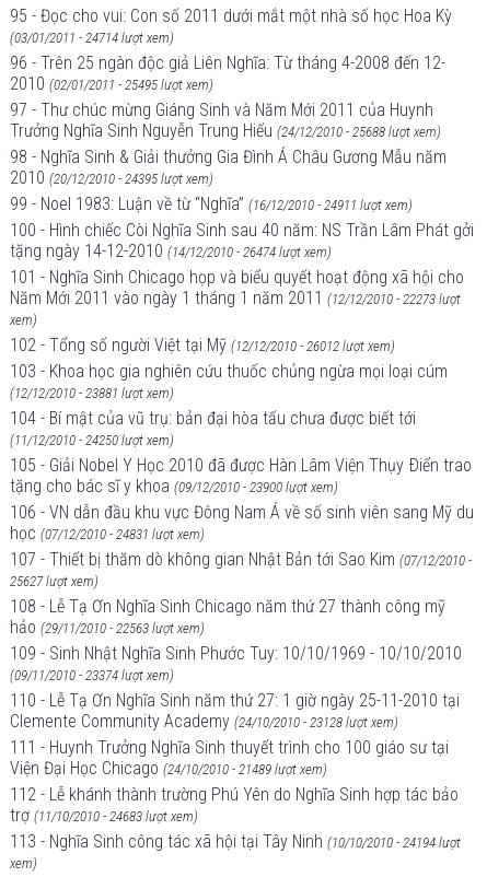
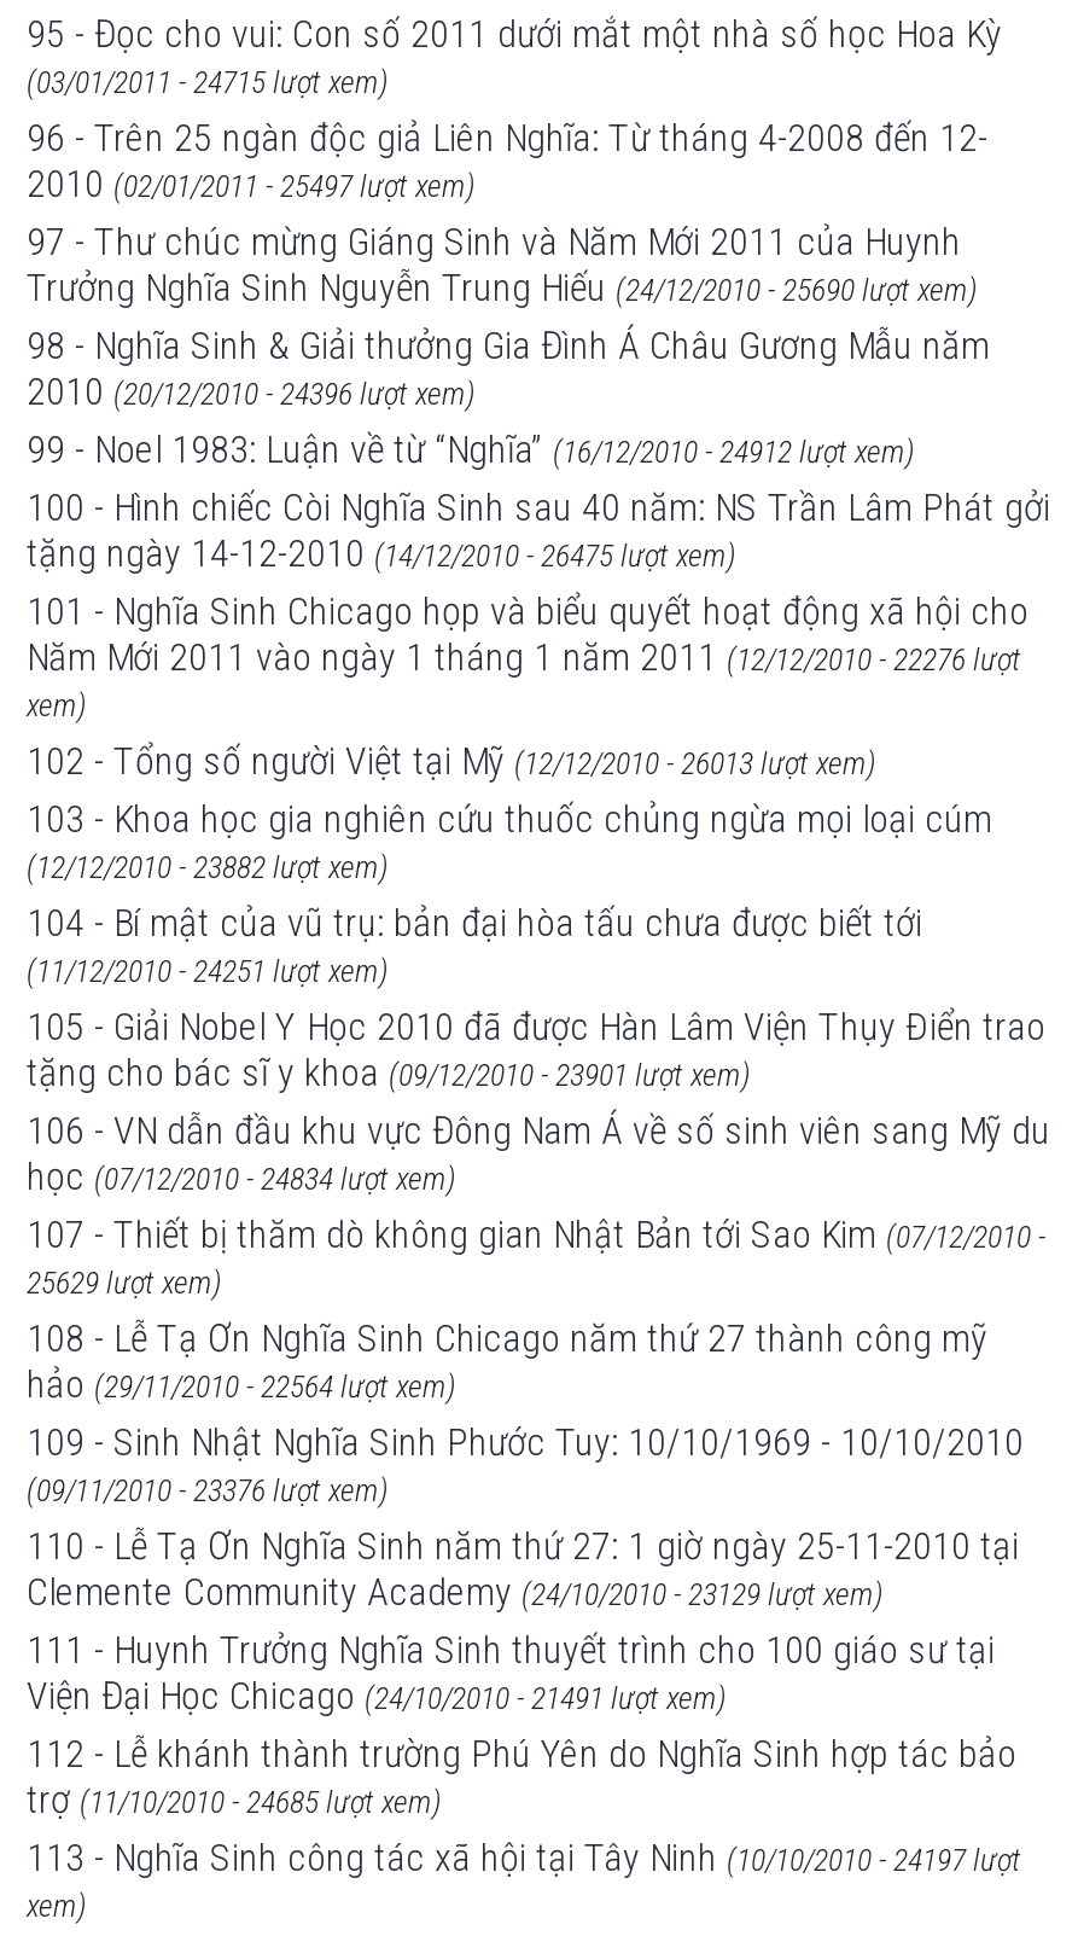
[10,30,174,46] (03/01/2011 - 24714 lượt xem) -> [27,64,389,100] (03/01/2011 - 24715 lượt xem)
[10,73,213,94] 2010 (02/01/2011 - 25495 lượt xem) -> [27,161,476,207] 2010 (02/01/2011 - 25497 lượt xem)
[10,120,441,141] Trưởng Nghĩa Sinh Nguyễn Trung Hiếu (24/12/2010 - 25688 lượt xem) -> [27,264,978,310] Trưởng Nghĩa Sinh Nguyễn Trung Hiếu (24/12/2010 - 25690 lượt xem)
[10,167,213,188] 2010 (20/12/2010 - 24395 lượt xem) -> [27,368,476,414] 2010 (20/12/2010 - 24396 lượt xem)
[10,194,413,214] 99 - Noel 1983: Luận về từ “Nghĩa” (16/12/2010 - 24911 lượt xem) -> [27,426,915,472] 99 - Noel 1983: Luận về từ “Nghĩa” (16/12/2010 - 24912 lượt xem)
[10,241,332,261] tặng ngày 14-12-2010 (14/12/2010 - 26474 lượt xem) -> [27,530,736,576] tặng ngày 14-12-2010 (14/12/2010 - 26475 lượt xem)
[10,288,461,308] Năm Mới 2011 vào ngày 1 tháng 1 năm 2011 (12/12/2010 - 22273 lượt -> [27,634,1021,680] Năm Mới 2011 vào ngày 1 tháng 1 năm 2011 (12/12/2010 - 22276 lượt
[10,335,395,355] 102 - Tổng số người Việt tại Mỹ (12/12/2010 - 26012 lượt xem) -> [27,738,876,784] 102 - Tổng số người Việt tại Mỹ (12/12/2010 - 26013 lượt xem)
[10,385,174,401] (12/12/2010 - 23881 lượt xem) -> [27,849,389,885] (12/12/2010 - 23882 lượt xem)
[10,432,174,448] (11/12/2010 - 24250 lượt xem) -> [27,953,389,989] (11/12/2010 - 24251 lượt xem)
[10,476,338,496] tặng cho bác sĩ y khoa (09/12/2010 - 23900 lượt xem) -> [27,1050,751,1095] tặng cho bác sĩ y khoa (09/12/2010 - 23901 lượt xem)
[10,523,205,543] học (07/12/2010 - 24831 lượt xem) -> [27,1153,456,1199] học (07/12/2010 - 24834 lượt xem)
[10,573,98,589] 25627 lượt xem) -> [27,1264,222,1301] 25629 lượt xem)
[10,617,205,638] hảo (29/11/2010 - 22563 lượt xem) -> [27,1361,456,1407] hảo (29/11/2010 - 22564 lượt xem)
[10,667,174,683] (09/11/2010 - 23374 lượt xem) -> [27,1472,389,1508] (09/11/2010 - 23376 lượt xem)
[10,711,398,732] Clemente Community Academy (24/10/2010 - 23128 lượt xem) -> [27,1569,884,1615] Clemente Community Academy (24/10/2010 - 23129 lượt xem)
[10,758,327,779] Viện Đại Học Chicago (24/10/2010 - 21489 lượt xem) -> [27,1673,727,1719] Viện Đại Học Chicago (24/10/2010 - 21491 lượt xem)
[10,805,198,826] trợ (11/10/2010 - 24683 lượt xem) -> [27,1777,442,1822] trợ (11/10/2010 - 24685 lượt xem)
[10,831,461,852] 113 - Nghĩa Sinh công tác xã hội tại Tây Ninh (10/10/2010 - 24194 lượt -> [27,1835,1021,1880] 113 - Nghĩa Sinh công tác xã hội tại Tây Ninh (10/10/2010 - 24197 lượt

